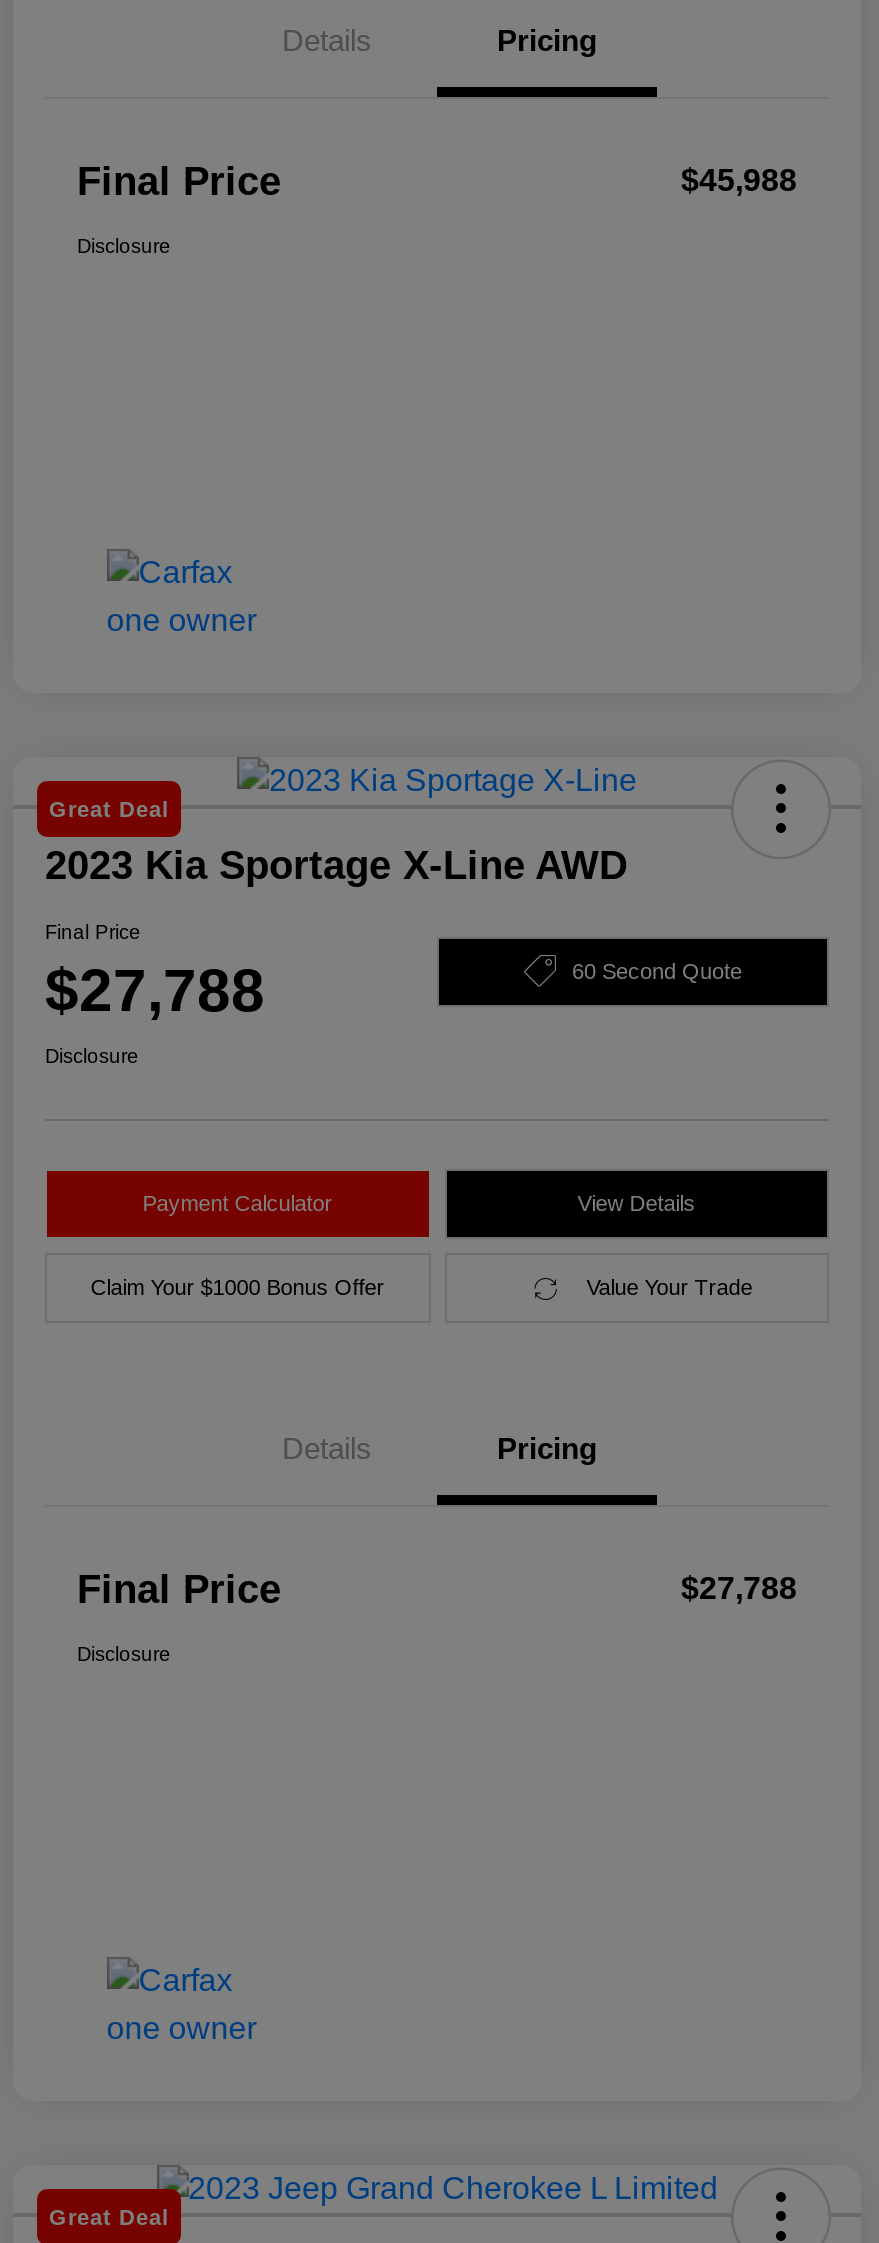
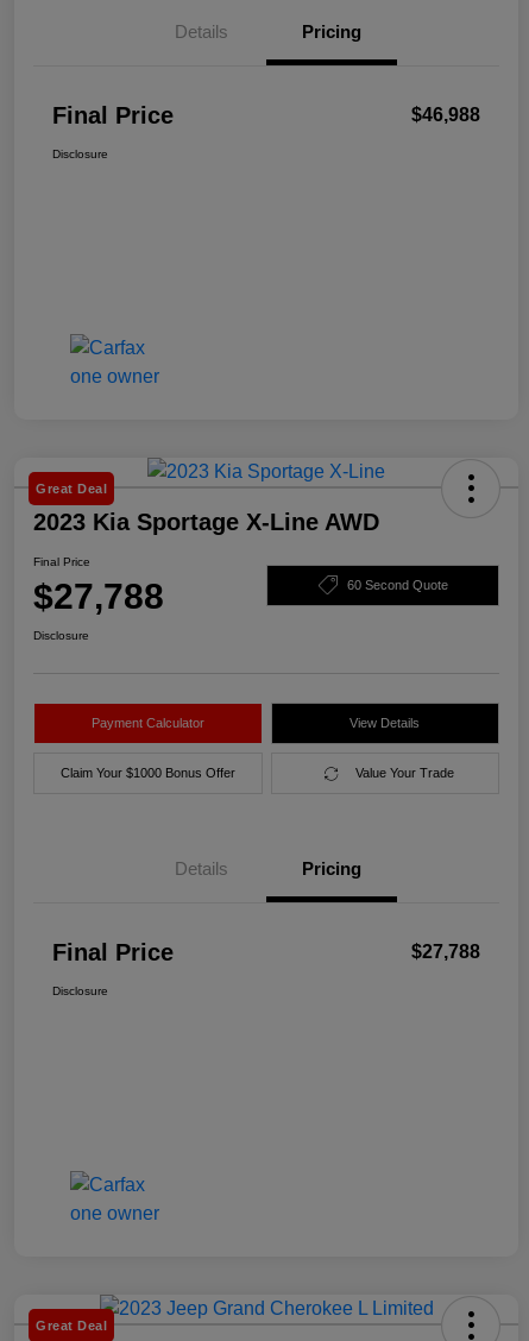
[681,163,797,197] $45,988 -> [411,105,480,125] $46,988

